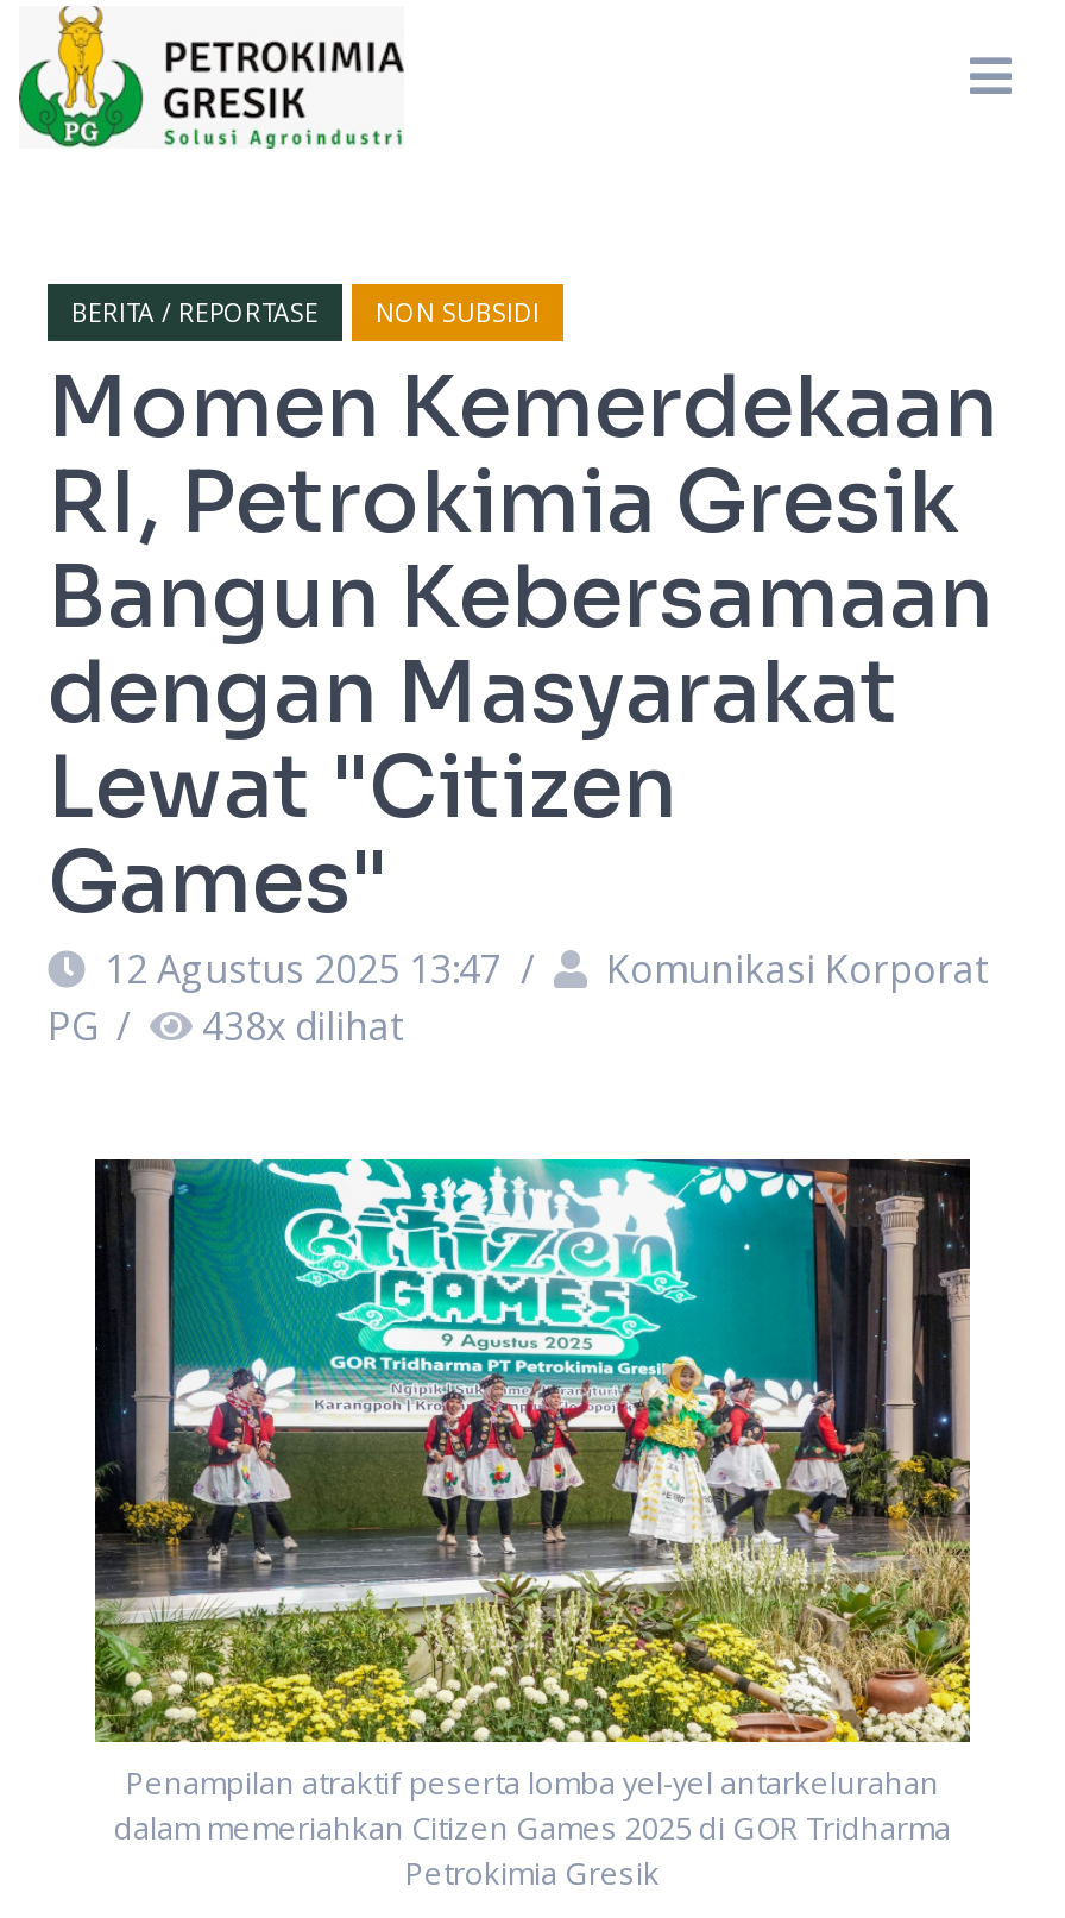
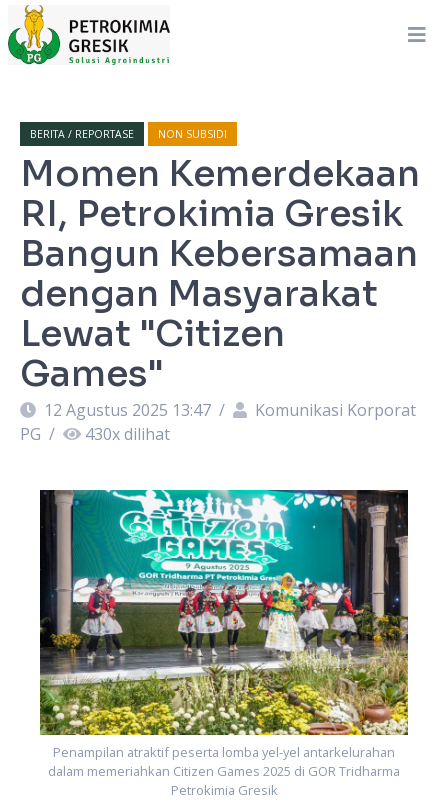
[48,1000,404,1052] PG / 438x dilihat -> [20,423,170,445] PG / 430x dilihat

